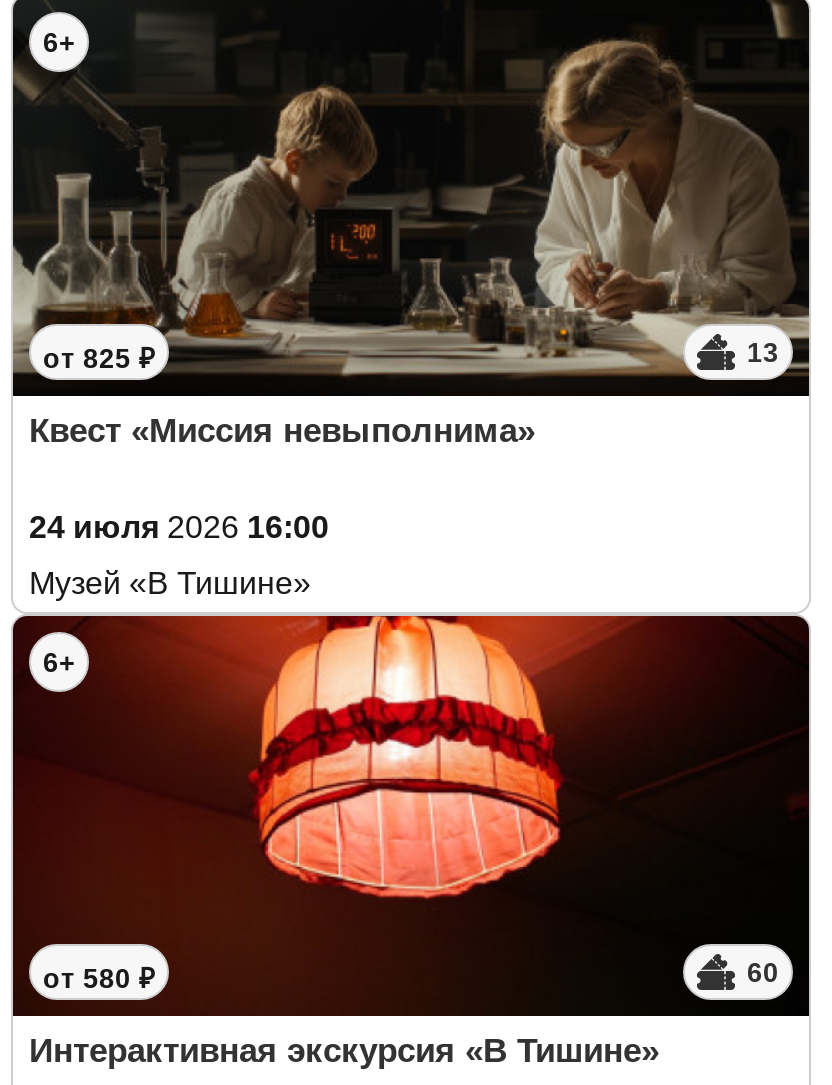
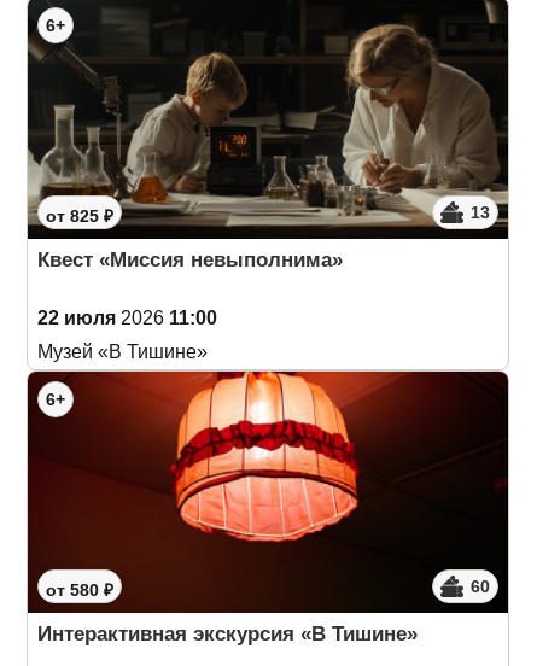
[29,510,329,544] 24 июля 2026 16:00 -> [37,308,217,328] 22 июля 2026 11:00

